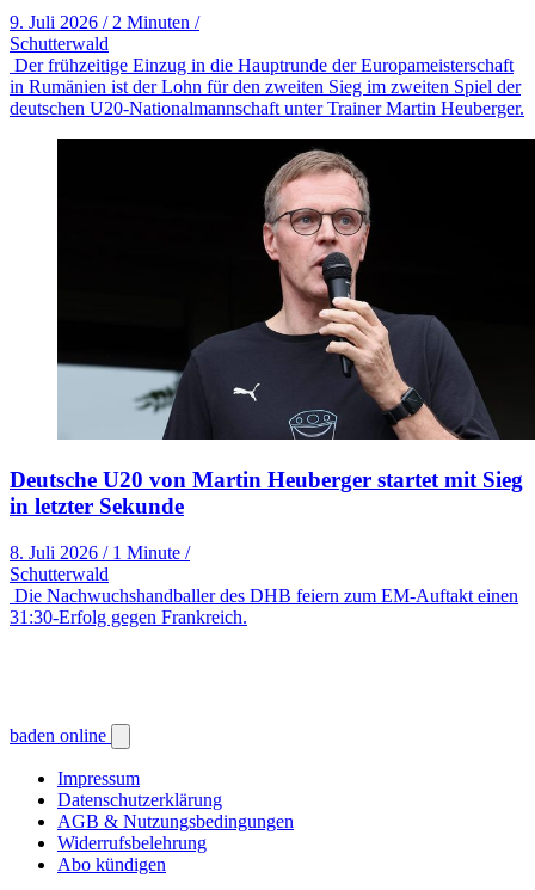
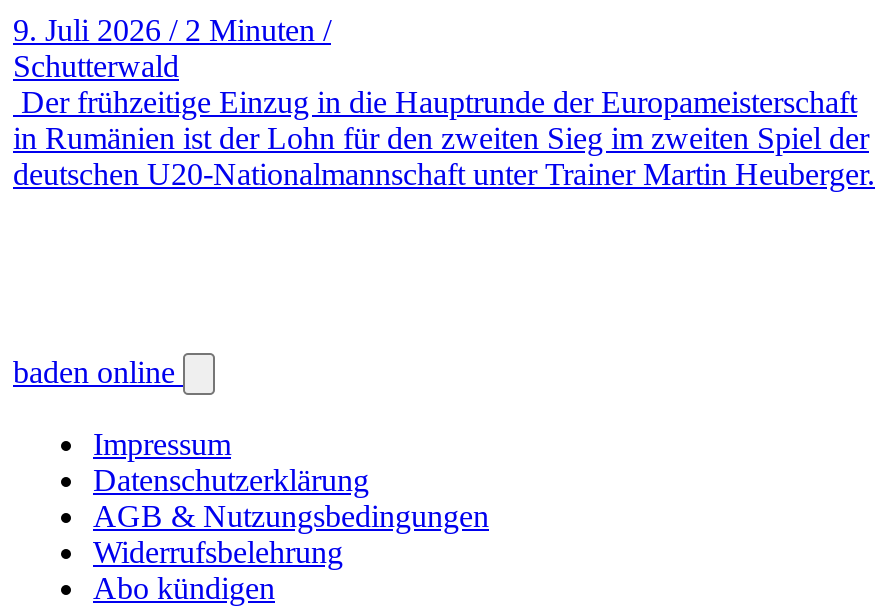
[10,137,531,627] [image] | Deutsche U20 von Martin Heuberger startet mit Sieg | in letzter Sekunde | 8. Juli 2026 / 1 Minute / | Schutterwald | Die Nachwuchshandballer des DHB feiern zum EM-Auftakt einen | 31:30-Erfolg gegen Frankreich. -> none

